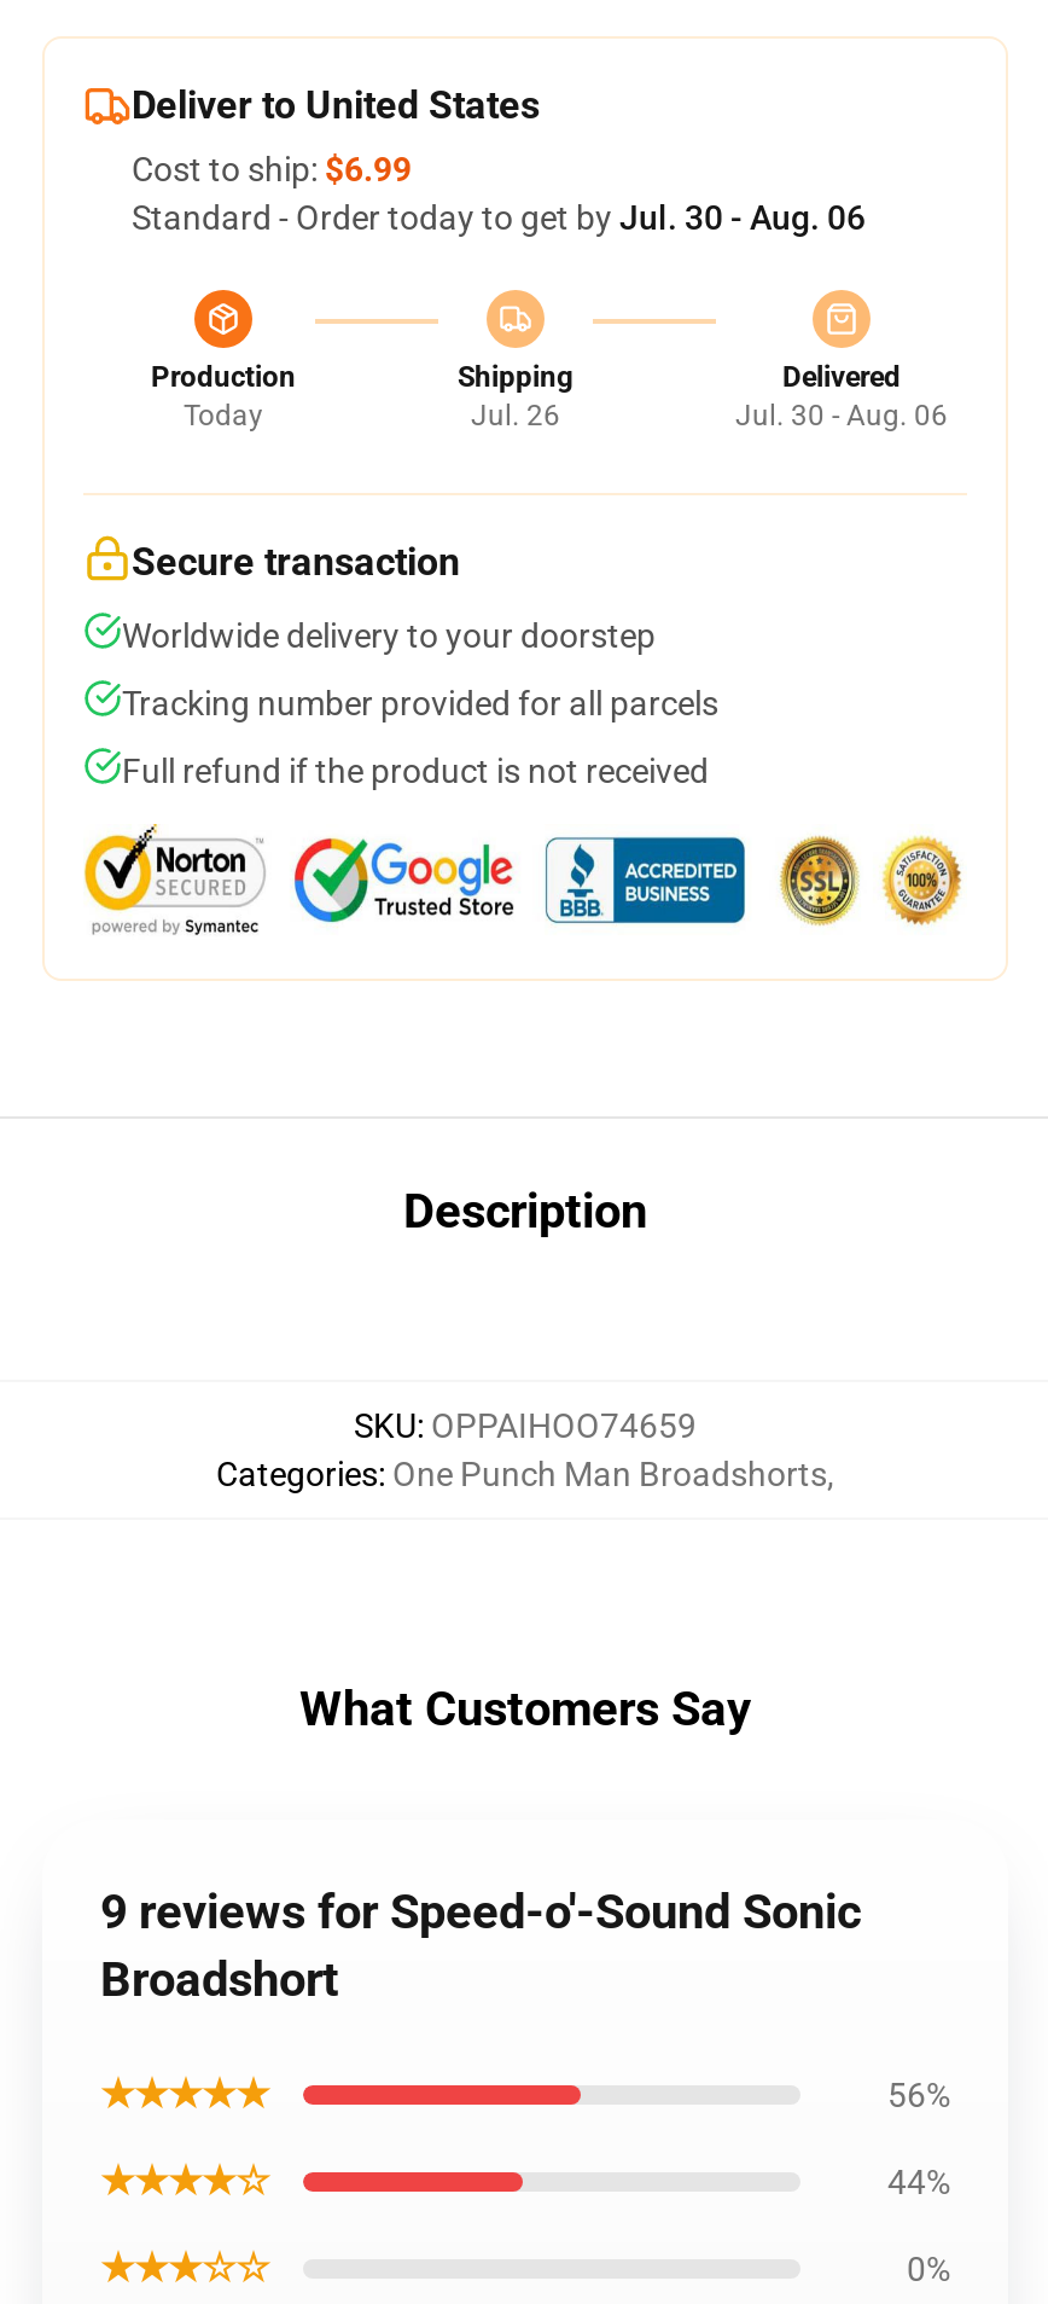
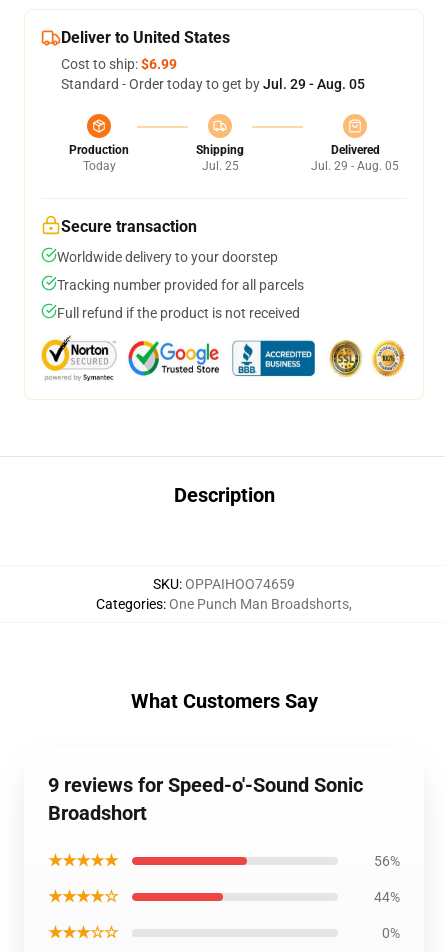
[132,198,866,237] Standard - Order today to get by Jul. 30 - Aug. 06 -> [61,76,365,92] Standard - Order today to get by Jul. 29 - Aug. 05
[471,399,560,433] Jul. 26 -> [201,159,238,173] Jul. 25
[735,399,948,433] Jul. 30 - Aug. 06 -> [311,159,399,173] Jul. 29 - Aug. 05

